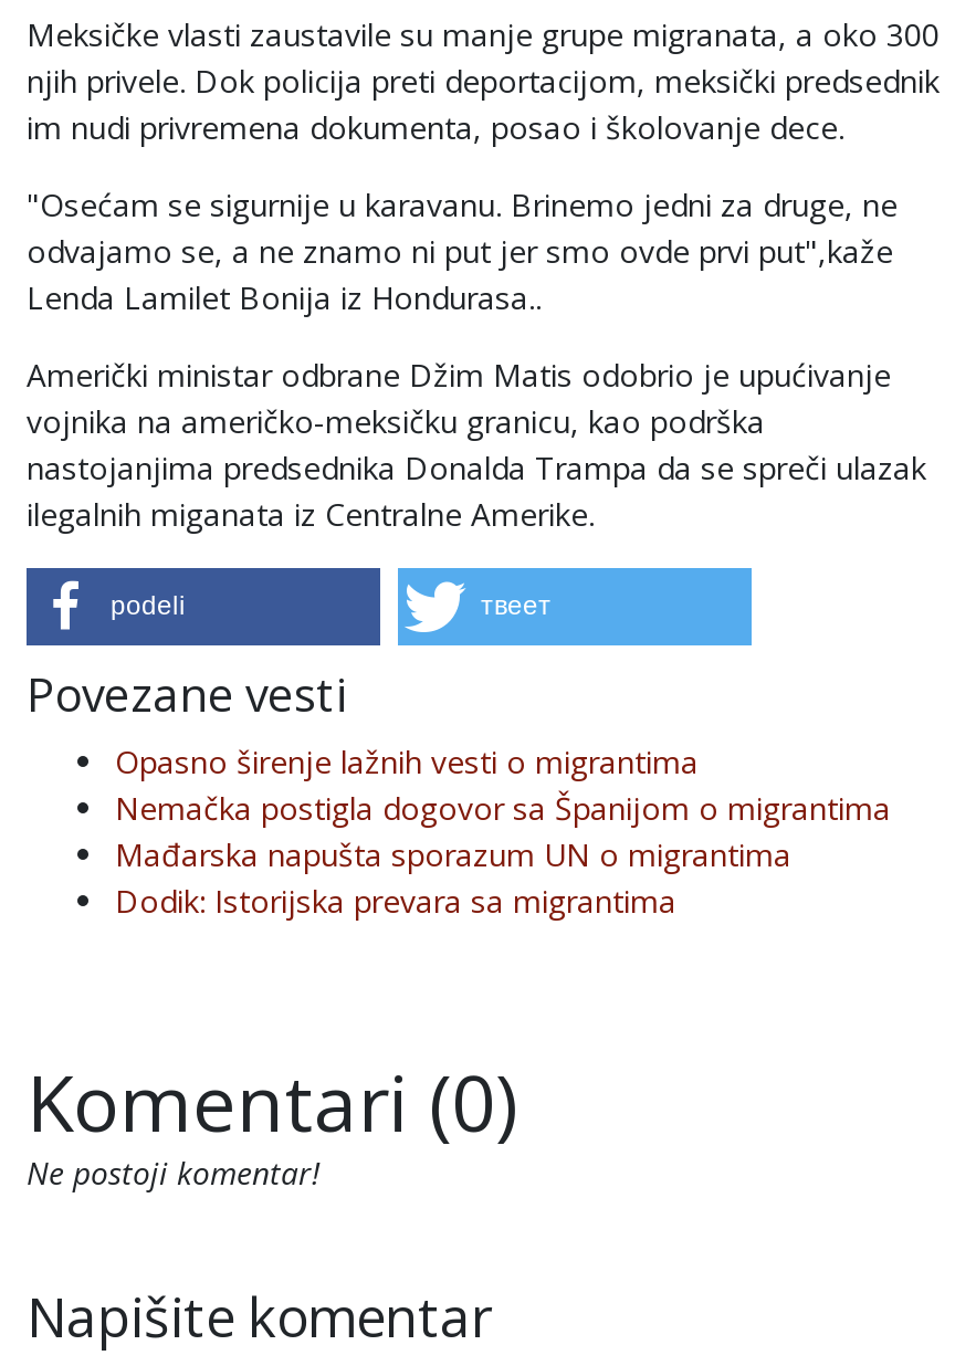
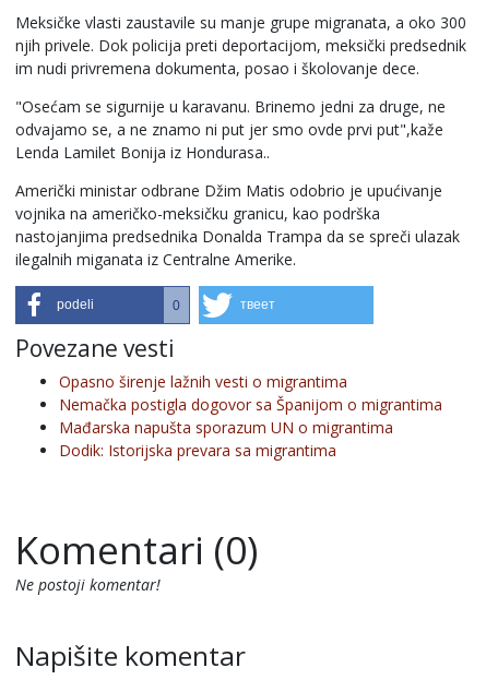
none -> [173,298,180,313] 0

